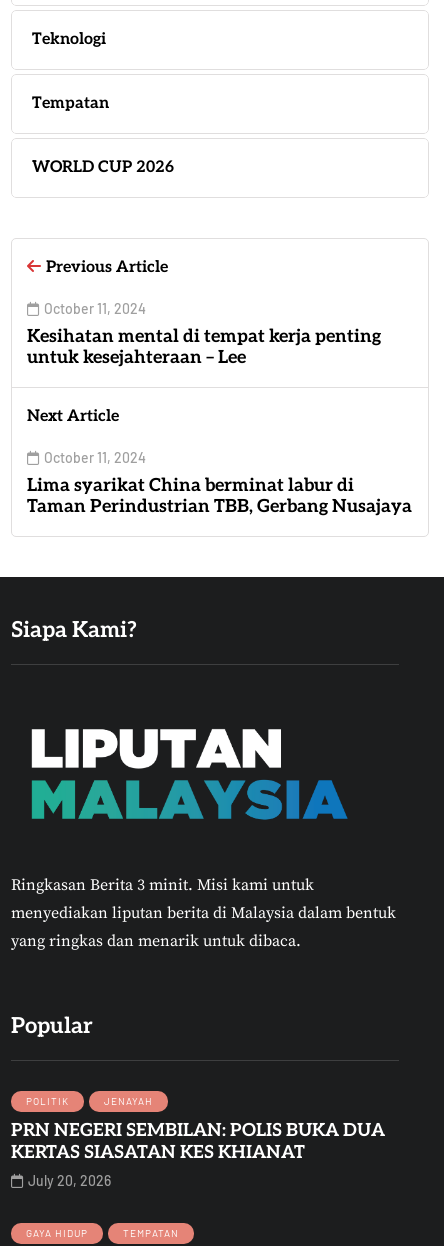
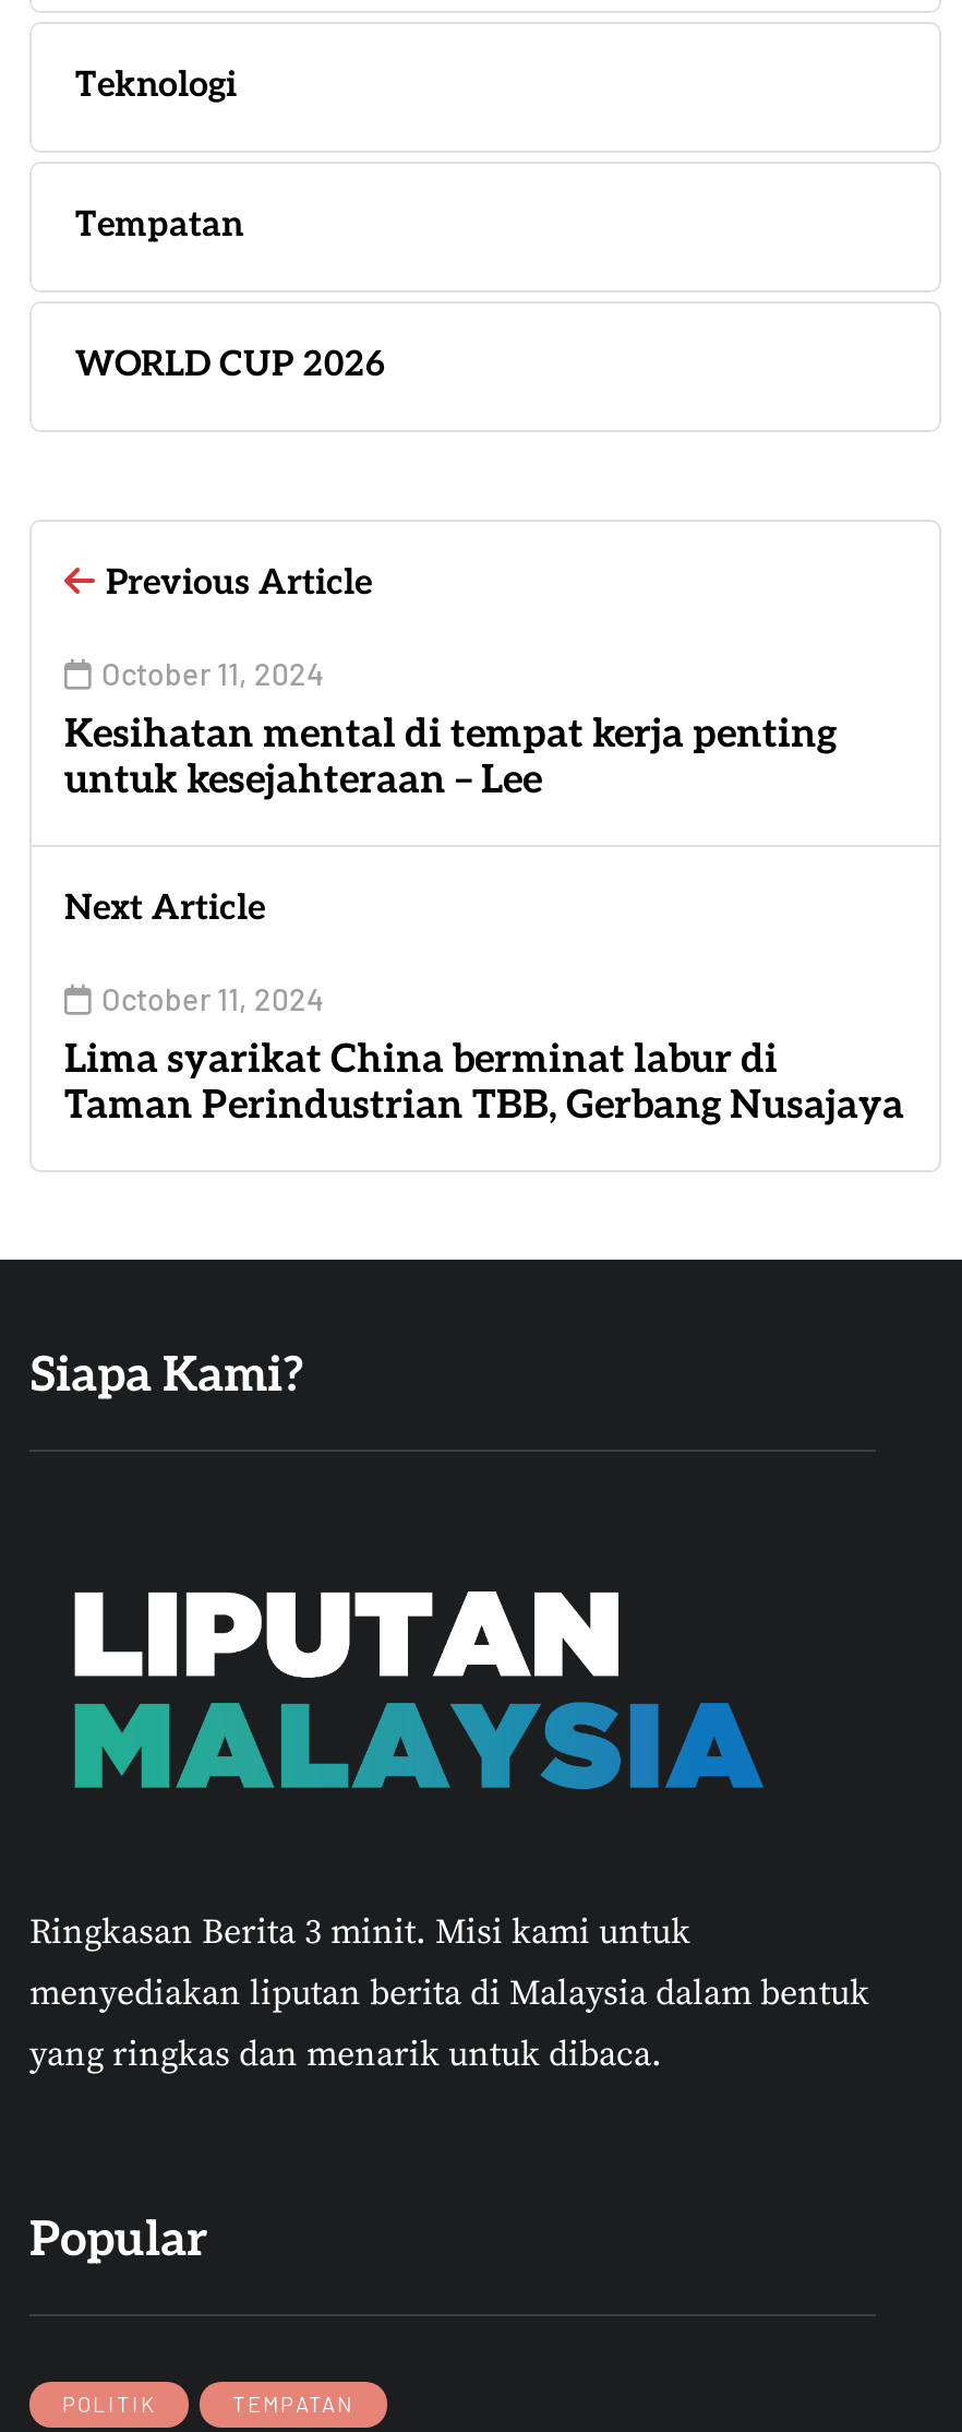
[11,1095,385,1239] JENAYAH | PRN NEGERI SEMBILAN: POLIS BUKA DUA | KERTAS SIASATAN KES KHIANAT | July 20, 2026 | GAYA HIDUP -> none

